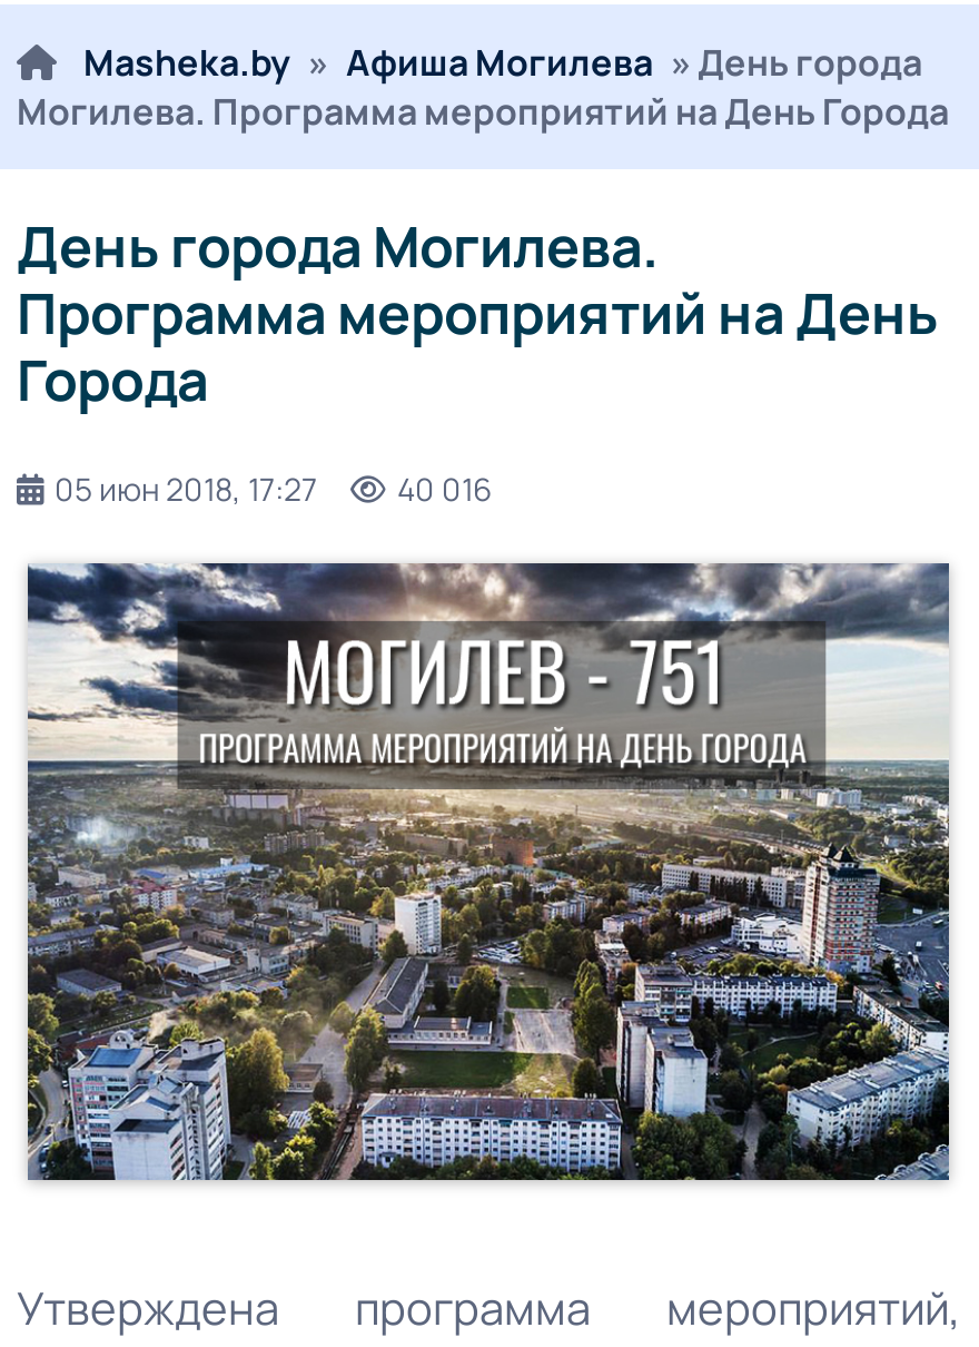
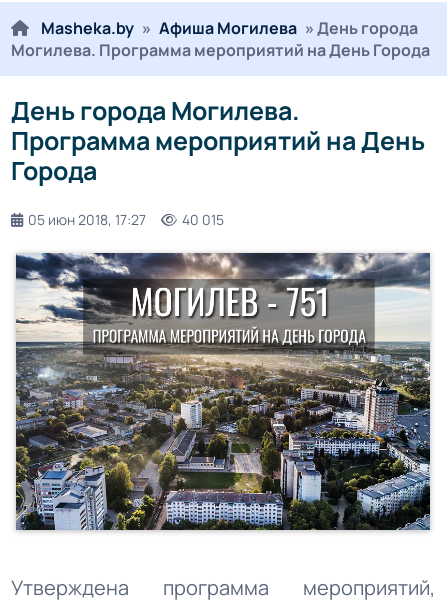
[55,468,493,510] 05 июн 2018, 17:27 40 016 -> [28,210,224,229] 05 июн 2018, 17:27 40 015

